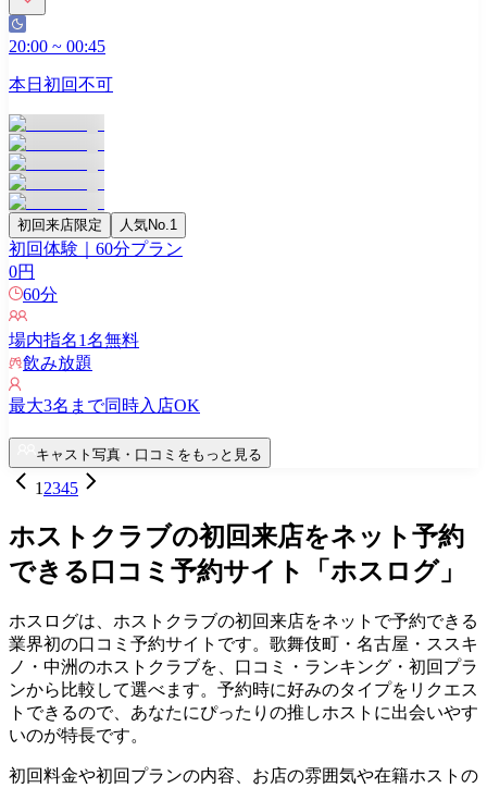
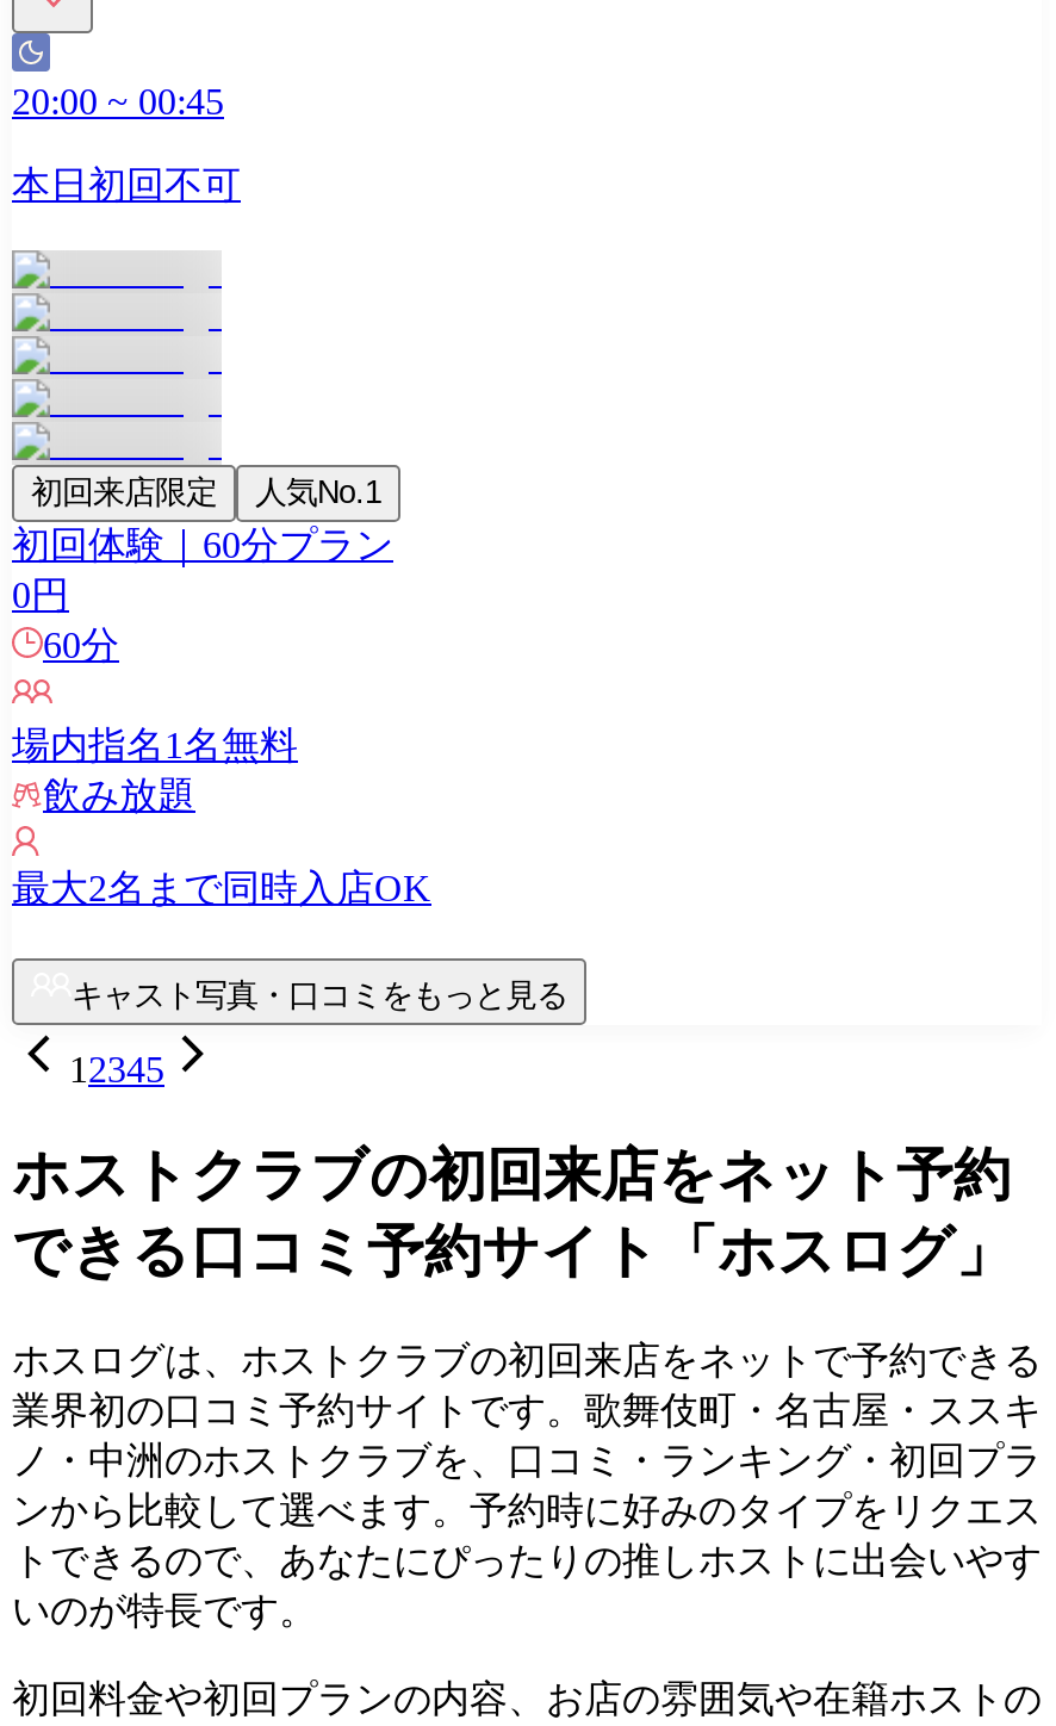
[9,396,200,414] 最大3名まで同時入店OK -> [12,867,431,907] 最大2名まで同時入店OK

